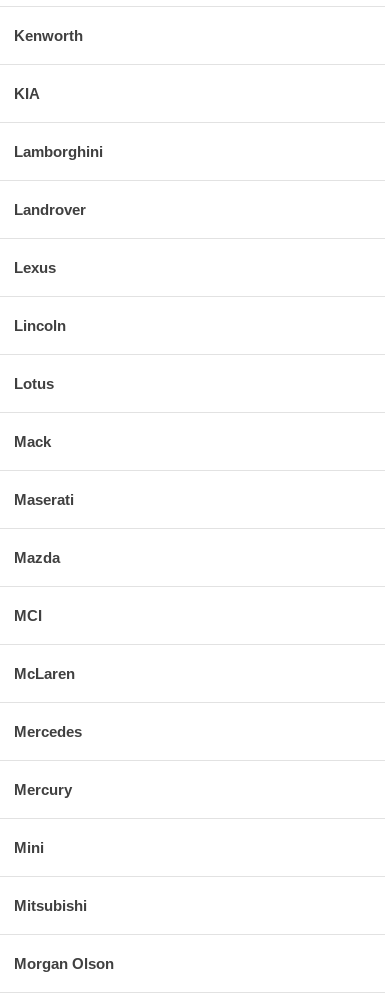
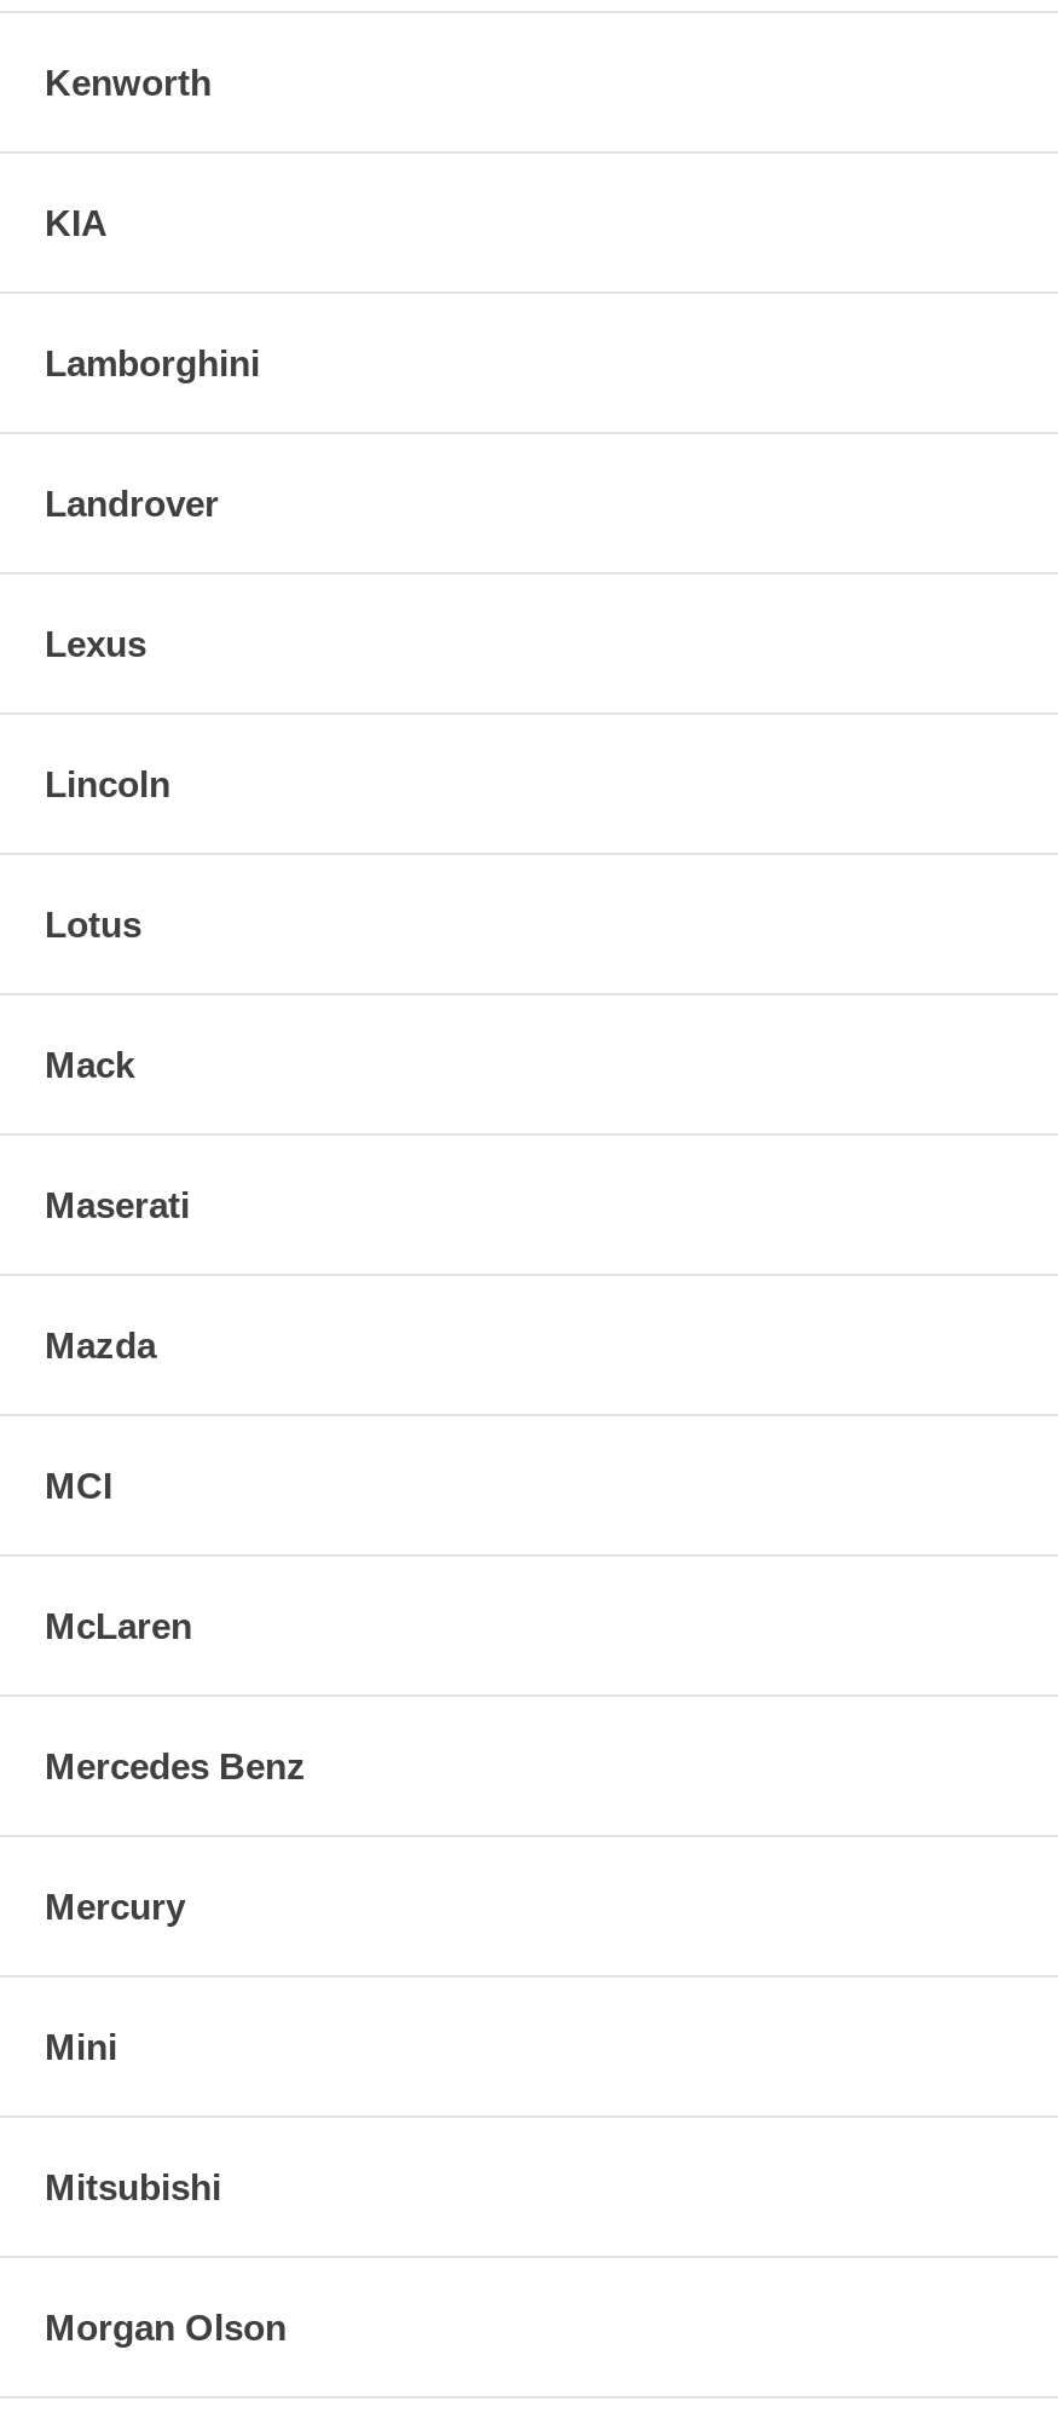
[14,723,82,740] Mercedes -> [45,1745,306,1786] Mercedes Benz

